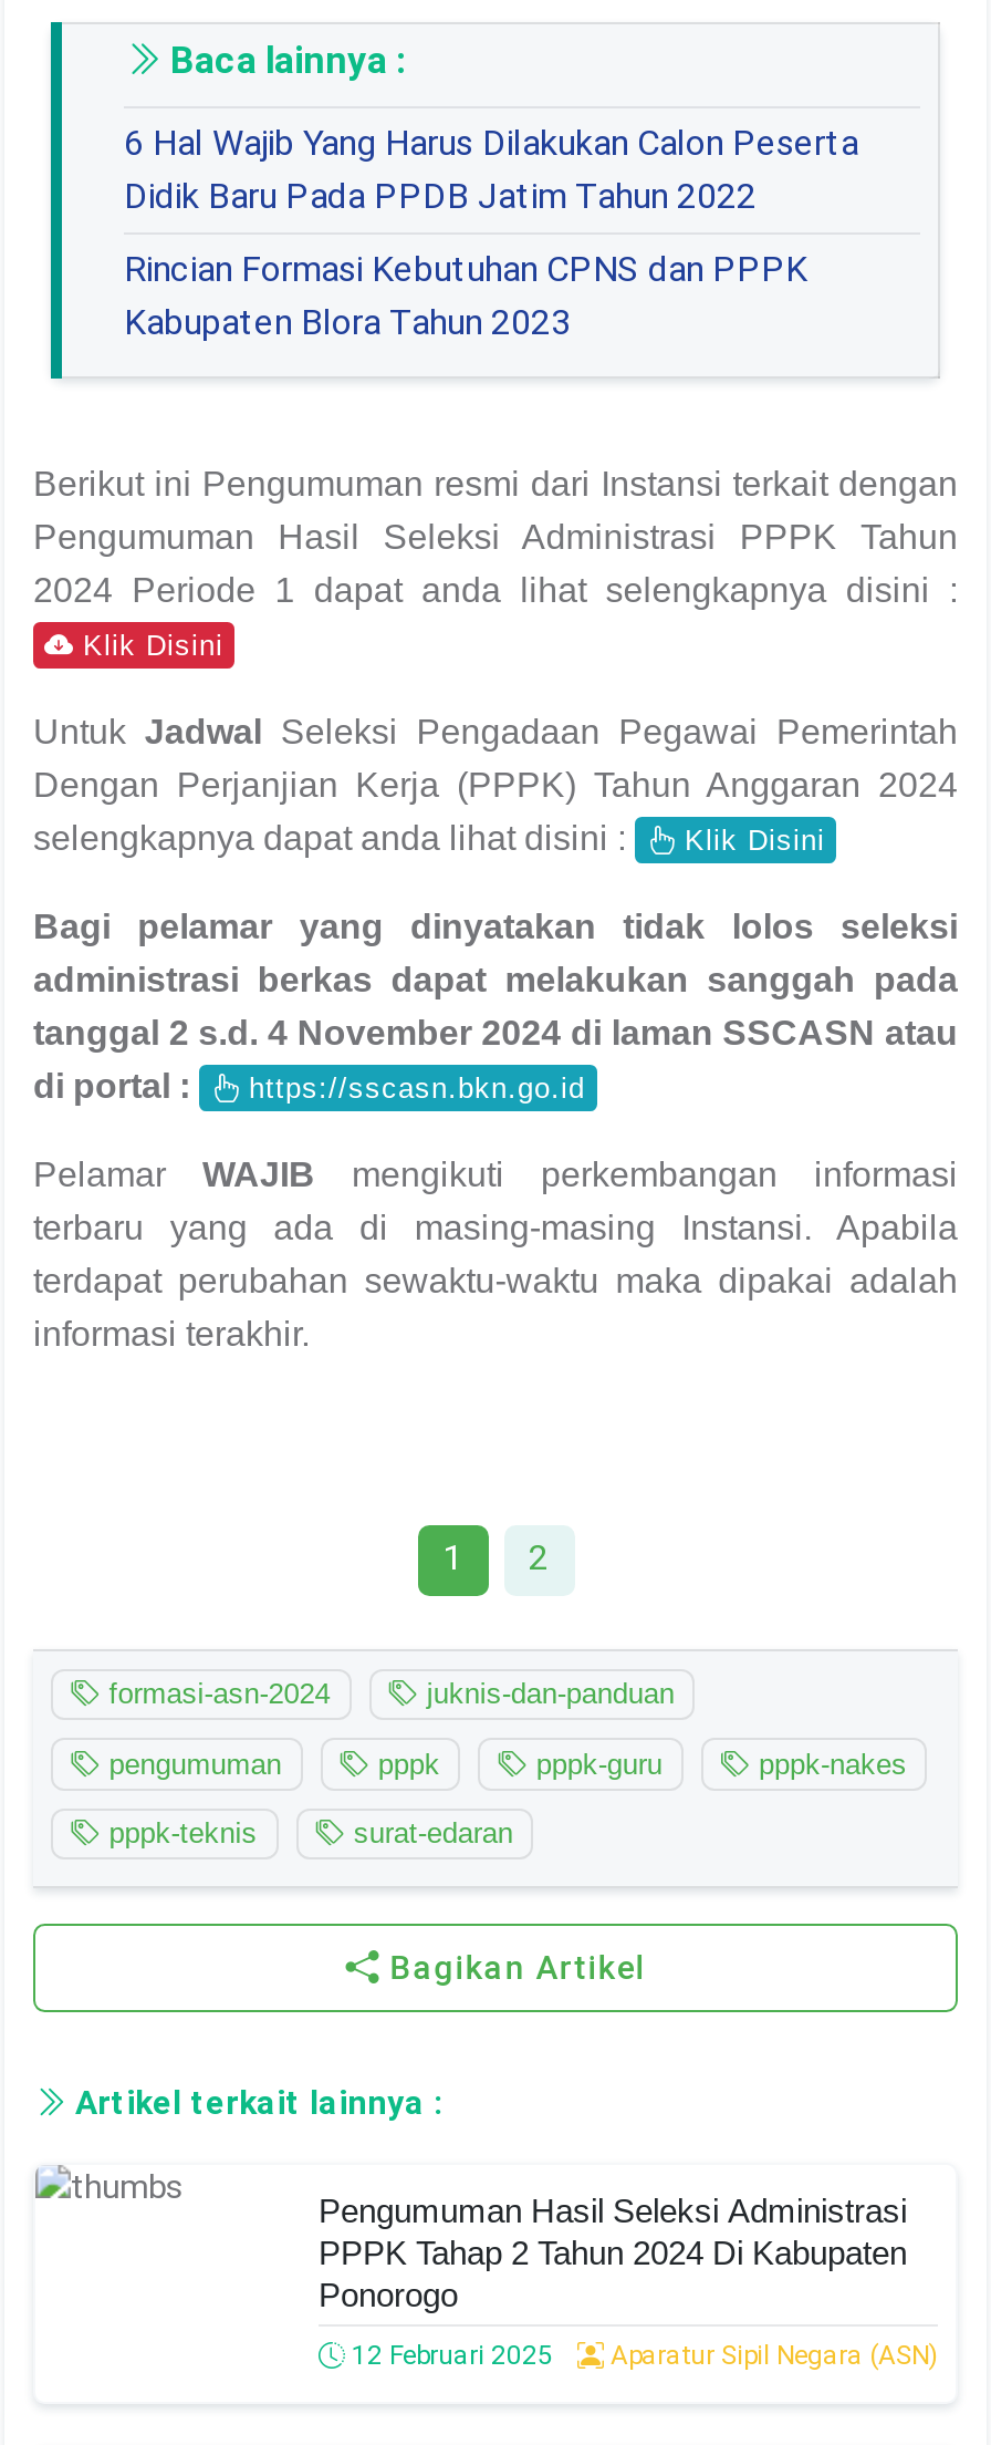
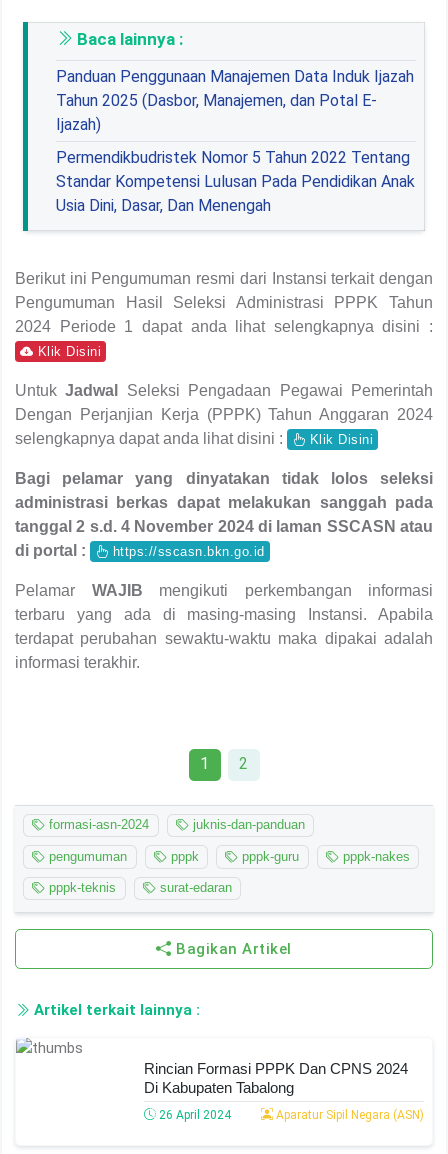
[124,122,858,217] 6 Hal Wajib Yang Harus Dilakukan Calon Peserta | Didik Baru Pada PPDB Jatim Tahun 2022 -> [56,67,414,134] Panduan Penggunaan Manajemen Data Induk Ijazah | Tahun 2025 (Dasbor, Manajemen, dan Potal E- | Ijazah)
[124,248,807,343] Rincian Formasi Kebutuhan CPNS dan PPPK | Kabupaten Blora Tahun 2023 -> [56,148,415,215] Permendikbudristek Nomor 5 Tahun 2022 Tentang | Standar Kompetensi Lulusan Pada Pendidikan Anak | Usia Dini, Dasar, Dan Menengah
[319,2192,907,2314] Pengumuman Hasil Seleksi Administrasi | PPPK Tahap 2 Tahun 2024 Di Kabupaten | Ponorogo -> [144,1060,408,1096] Rincian Formasi PPPK Dan CPNS 2024 | Di Kabupaten Tabalong
[345,2341,553,2372] 12 Februari 2025 -> [156,1108,231,1122] 26 April 2024

